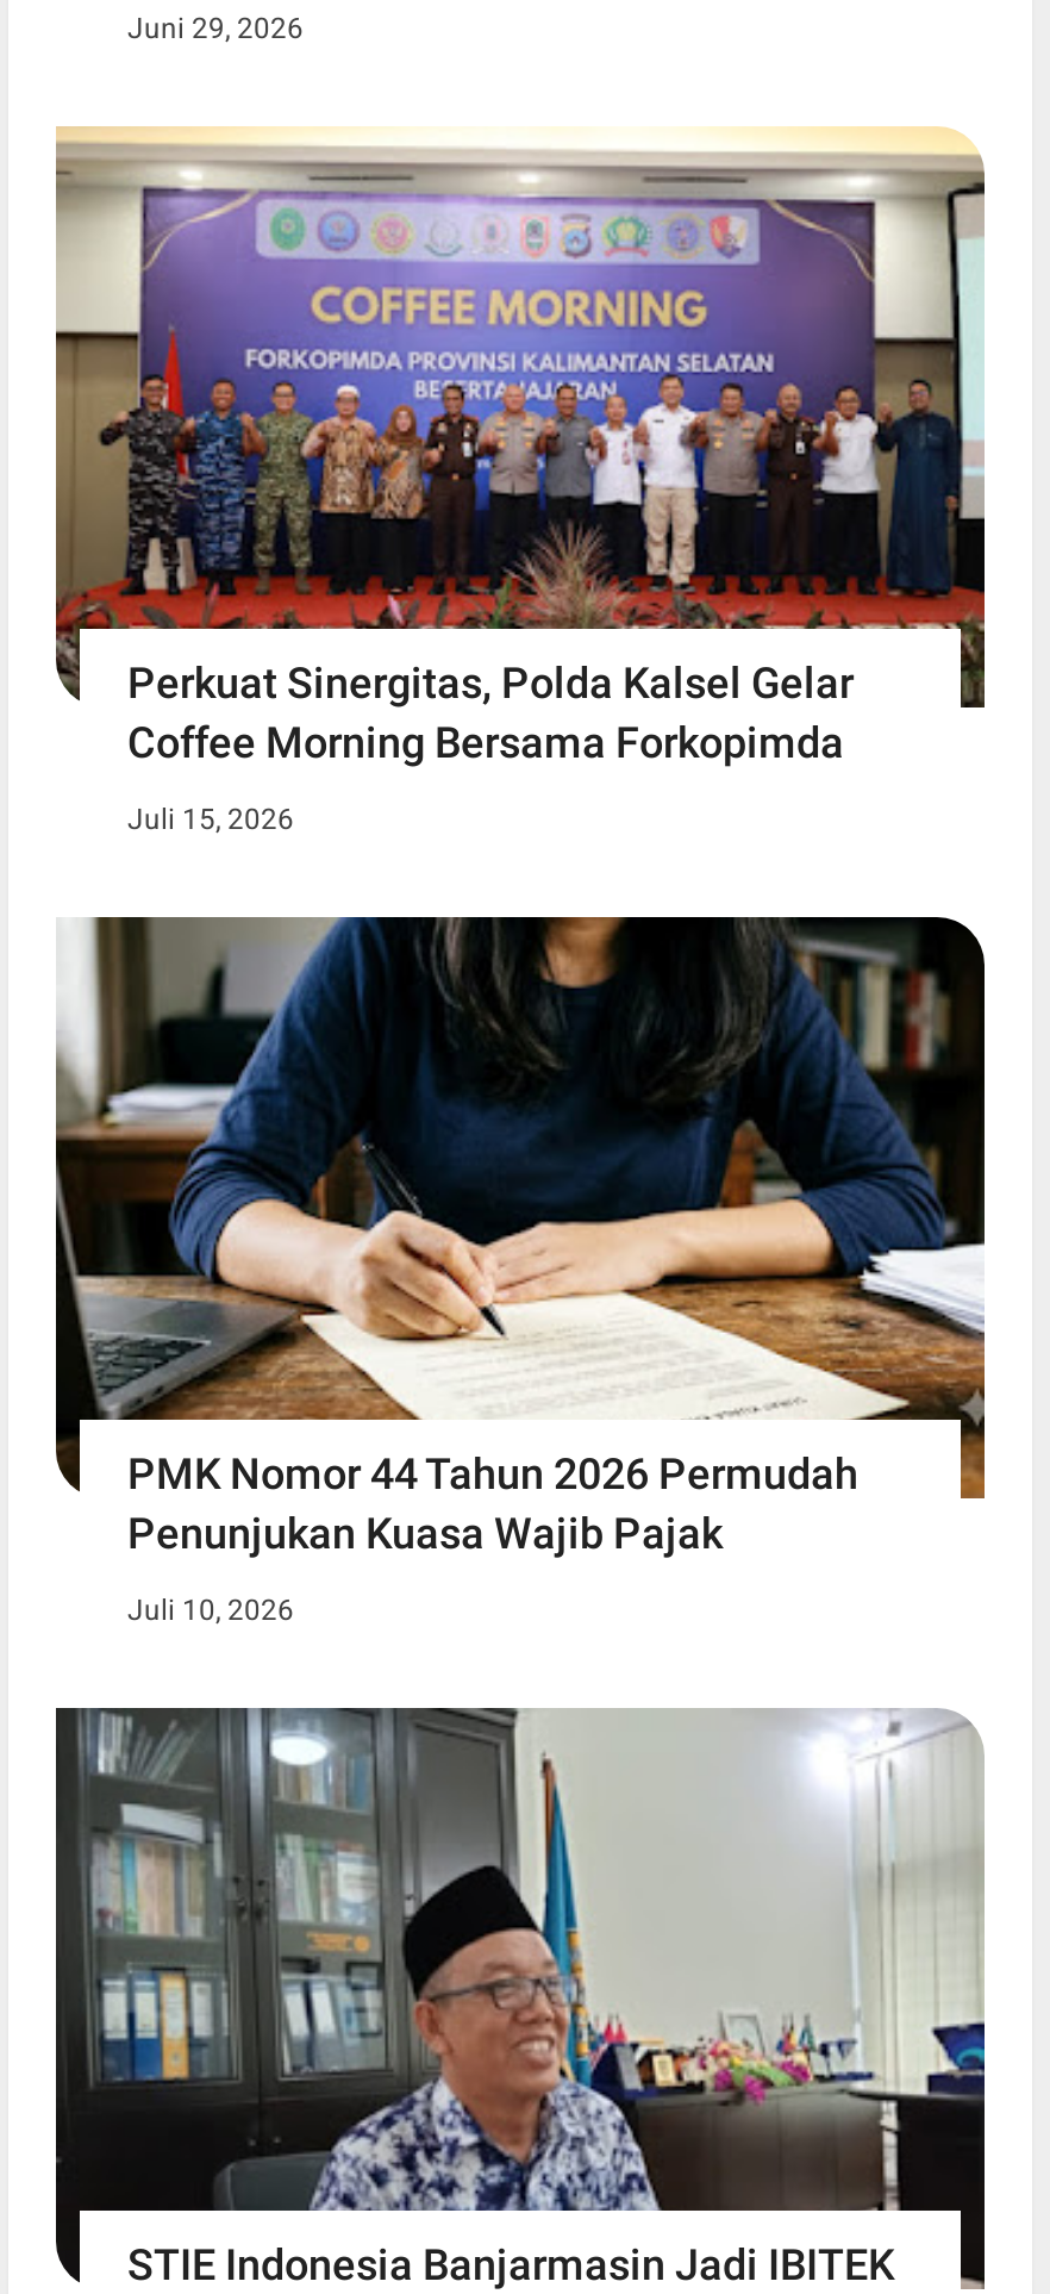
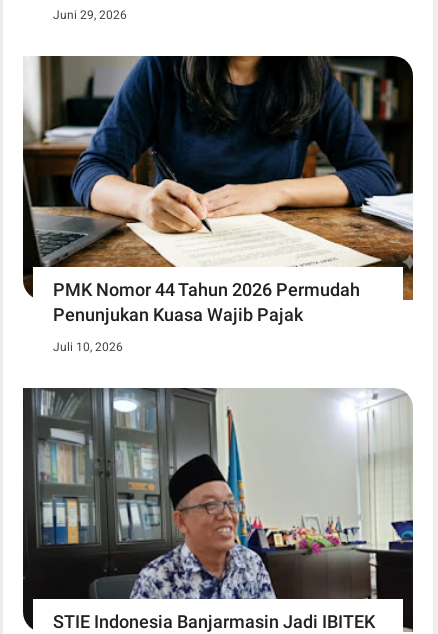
[54,126,987,836] [image] | Perkuat Sinergitas, Polda Kalsel Gelar | Coffee Morning Bersama Forkopimda | Juli 15, 2026 -> none

